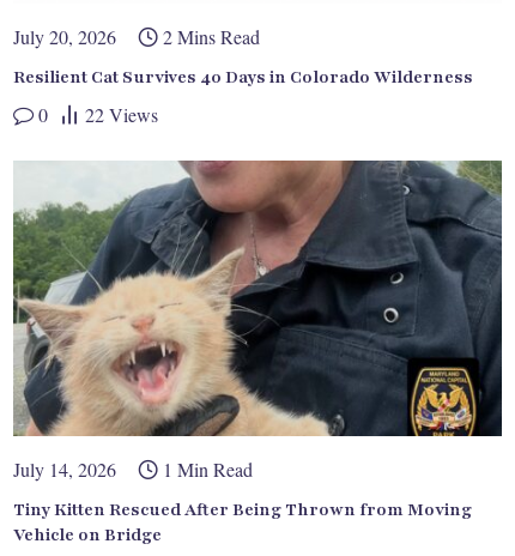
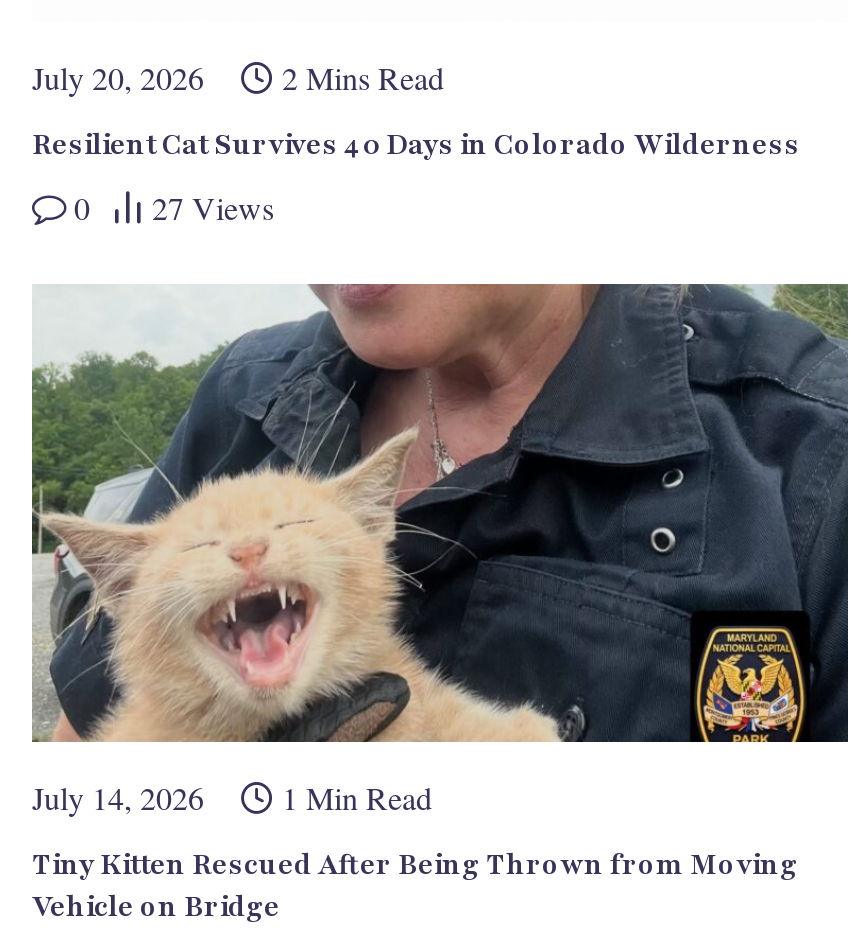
[38,102,158,127] 0 22 Views -> [74,186,274,228] 0 27 Views

